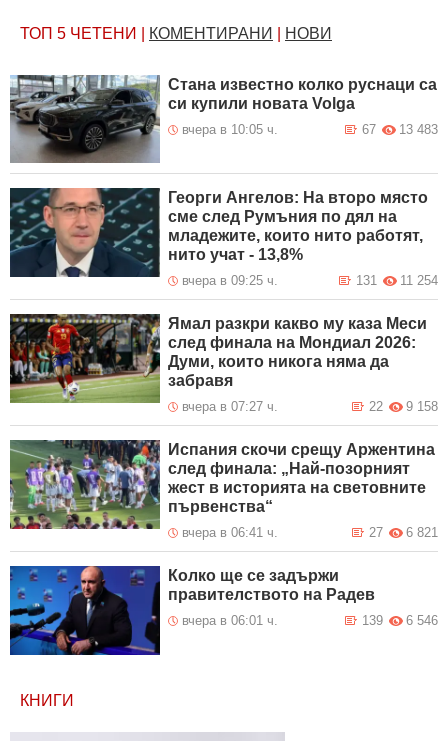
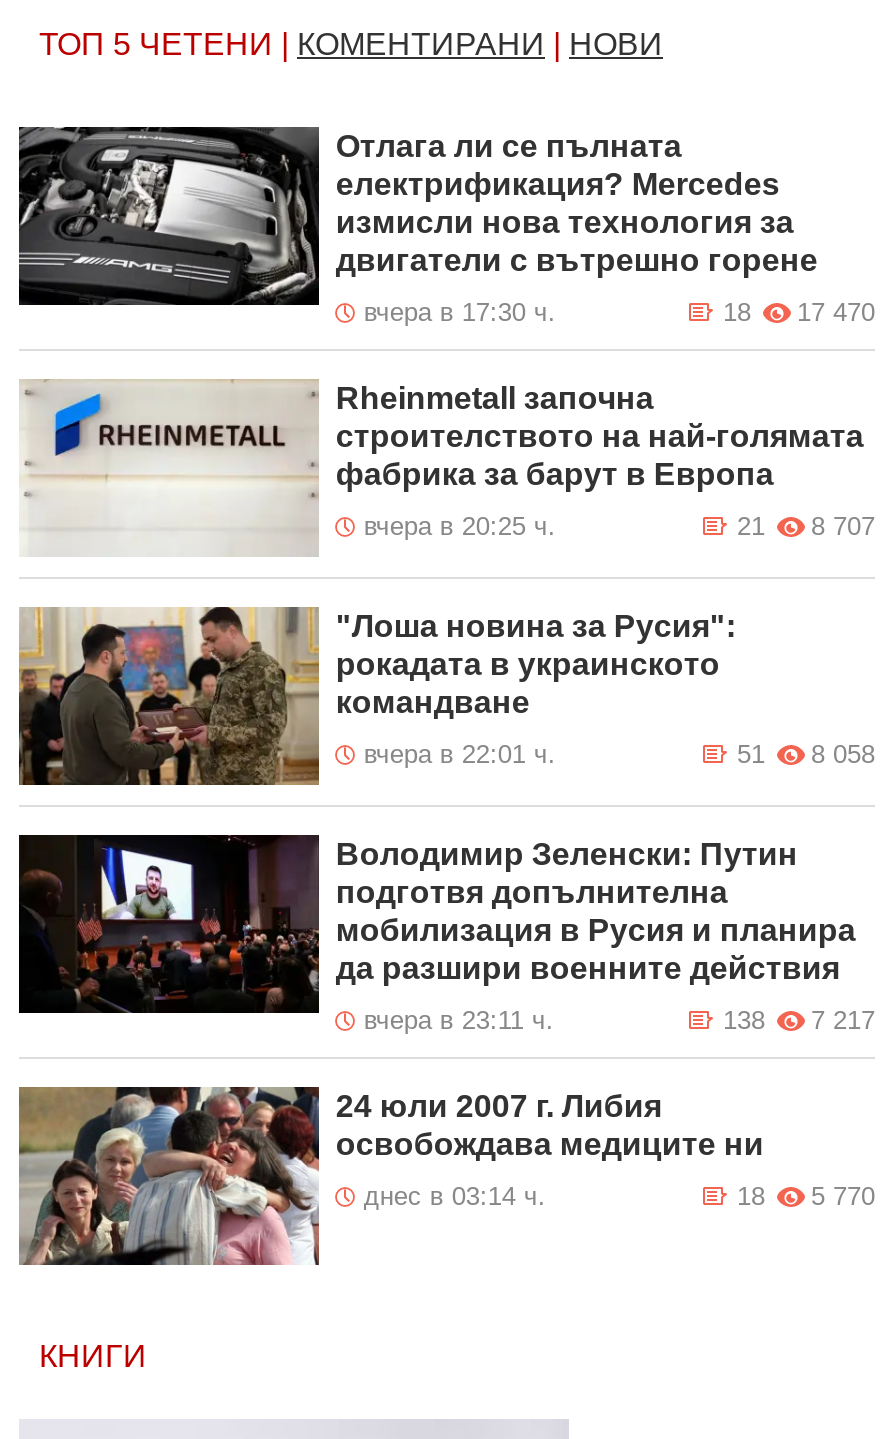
[10,74,437,164] [image] | Стана известно колко руснаци са | си купили новата Volga -> [19,125,818,315] [image] | Отлага ли се пълната | електрификация? Mercedes | измисли нова технология за | двигатели с вътрешно горене
[182,121,438,136] вчера в 10:05 ч. | 13 483 | 67 -> [364,298,875,328] вчера в 17:30 ч. | 17 470 | 18
[9,187,428,288] [image] | Георги Ангелов: На второ място | сме след Румъния по дял на | младежите, които нито работят, | нито учат - 13,8% -> [19,355,864,555] [image] | Rheinmetall започна | строителството на най-голямата | фабрика за барут в Европа
[182,273,438,288] вчера в 09:25 ч. | 11 254 | 131 -> [364,512,875,542] вчера в 20:25 ч. | 8 707 | 21
[10,313,427,404] [image] | Ямал разкри какво му каза Меси | след финала на Мондиал 2026: | Думи, които никога няма да | забравя -> [17,607,736,787] [image] | "Лоша новина за Русия": | рокадата в украинското | командване
[182,399,438,414] вчера в 07:27 ч. | 9 158 | 22 -> [364,740,875,770] вчера в 22:01 ч. | 8 058 | 51
[9,439,435,530] [image] | Испания скочи срещу Аржентина | след финала: „Най-позорният | жест в историята на световните | първенства“ -> [17,833,856,1015] [image] | Володимир Зеленски: Путин | подготвя допълнителна | мобилизация в Русия и планира | да разшири военните действия
[182,525,438,540] вчера в 06:41 ч. | 6 821 | 27 -> [364,1006,875,1036] вчера в 23:11 ч. | 7 217 | 138
[9,565,375,656] [image] | Колко ще се задържи | правителството на Радев -> [17,1085,764,1267] [image] | 24 юли 2007 г. Либия | освобождава медиците ни
[182,613,438,628] вчера в 06:01 ч. | 6 546 | 139 -> [364,1182,875,1212] днес в 03:14 ч. | 5 770 | 18

